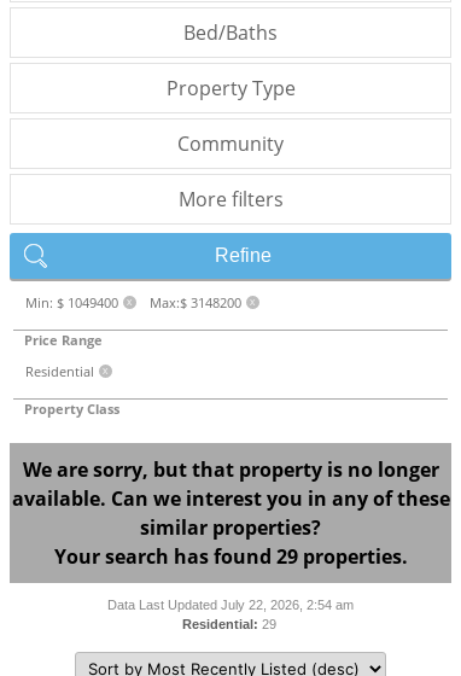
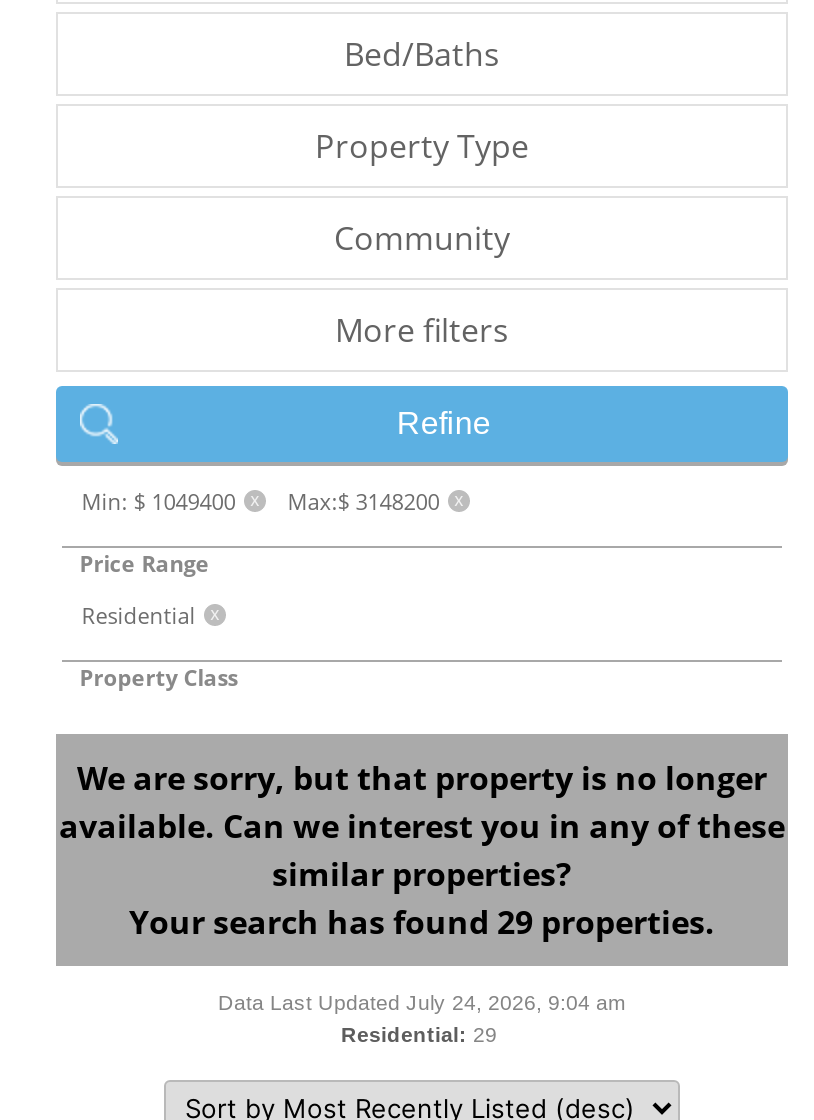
[107,598,354,612] Data Last Updated July 22, 2026, 2:54 am -> [218,990,626,1014] Data Last Updated July 24, 2026, 9:04 am

